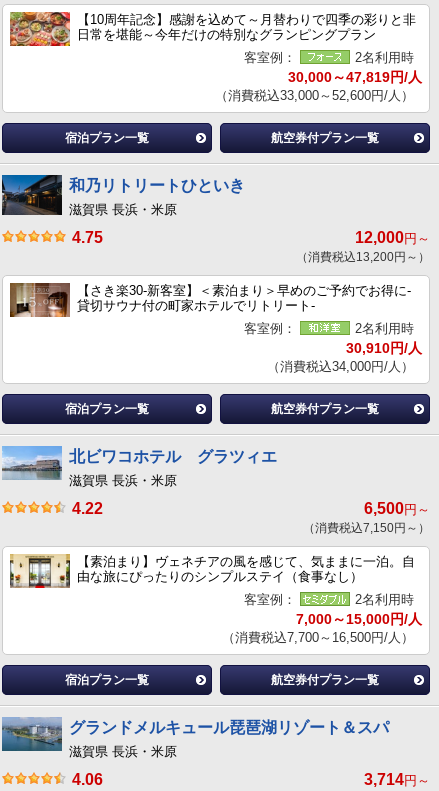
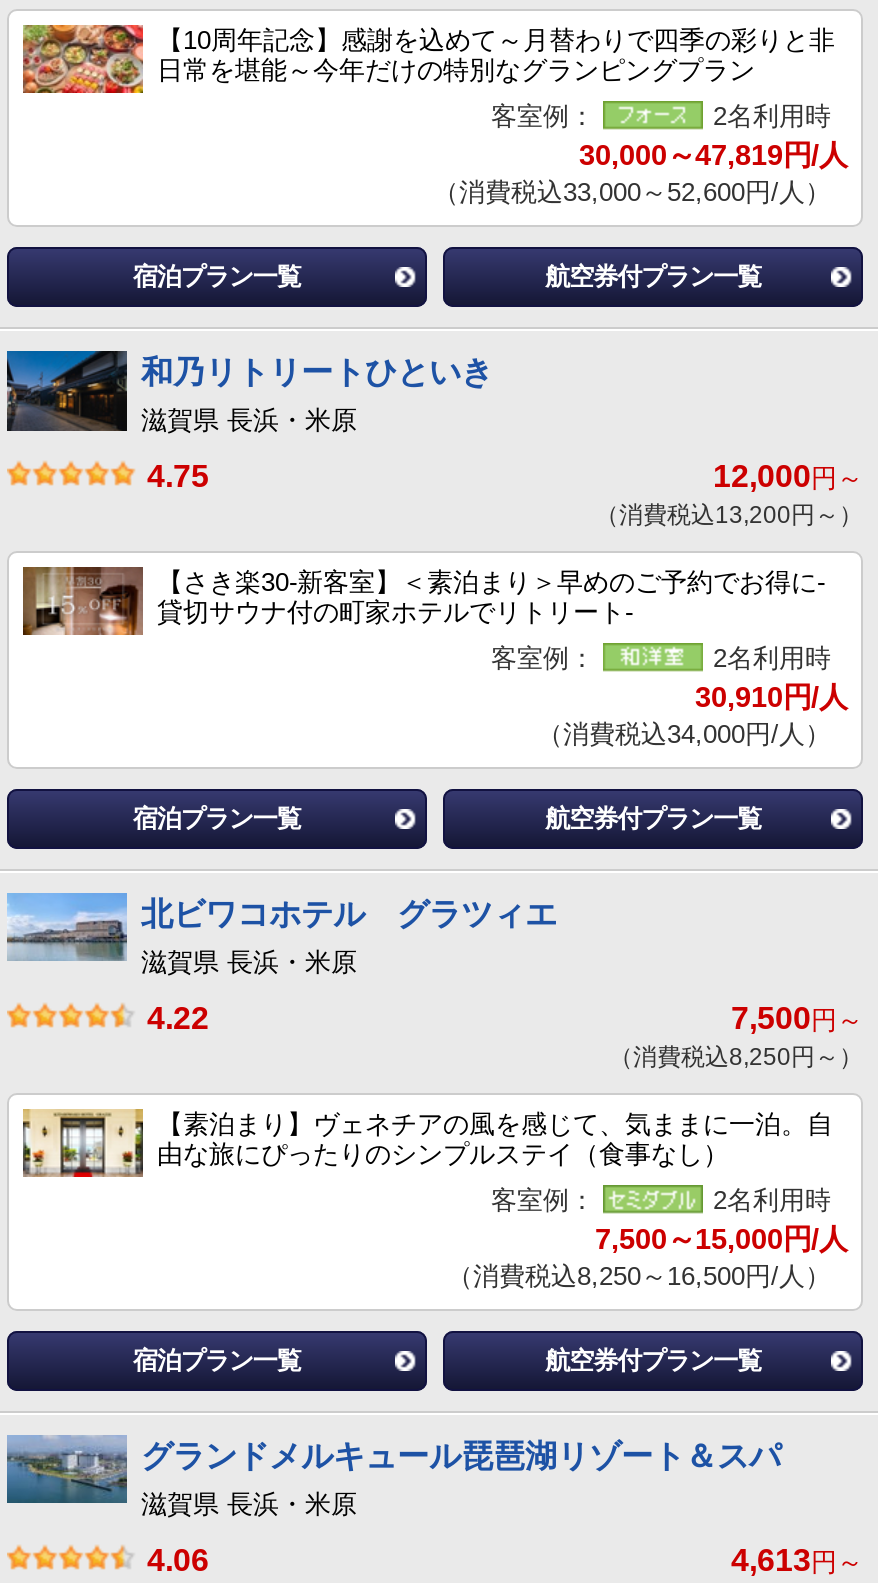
[364,500,430,517] 6,500円～ -> [731,1001,863,1035] 7,500円～
[303,521,430,535] （消費税込7,150円～） -> [609,1043,863,1071] （消費税込8,250円～）
[296,611,422,627] 7,000～15,000円/人 -> [595,1223,847,1255] 7,500～15,000円/人
[222,630,414,645] （消費税込7,700～16,500円/人） -> [447,1261,831,1291] （消費税込8,250～16,500円/人）
[364,771,430,788] 3,714円～ -> [731,1543,863,1577] 4,613円～

